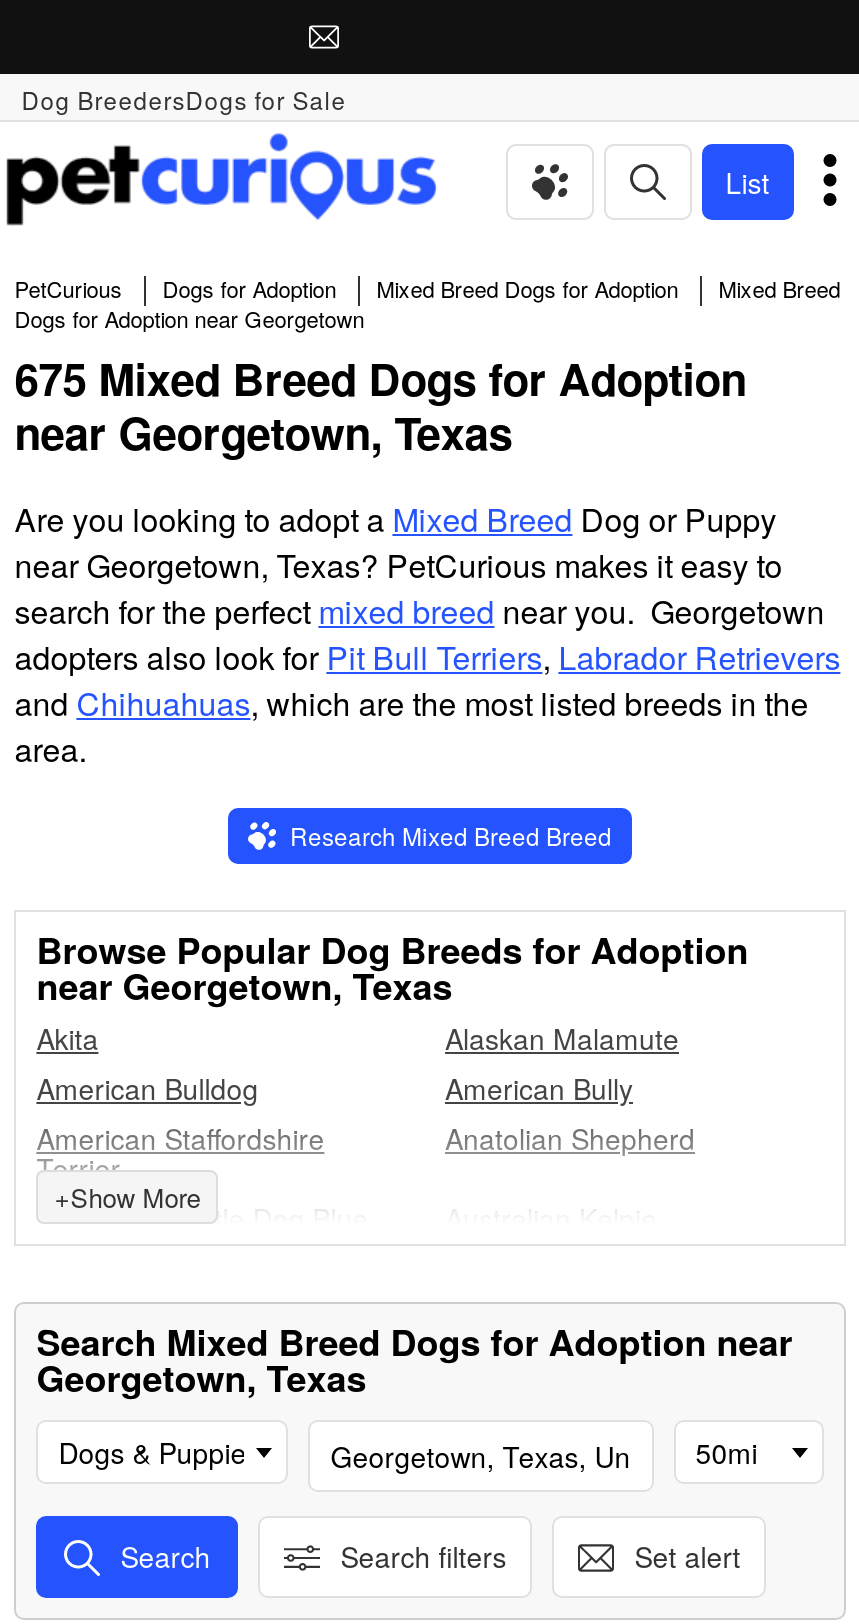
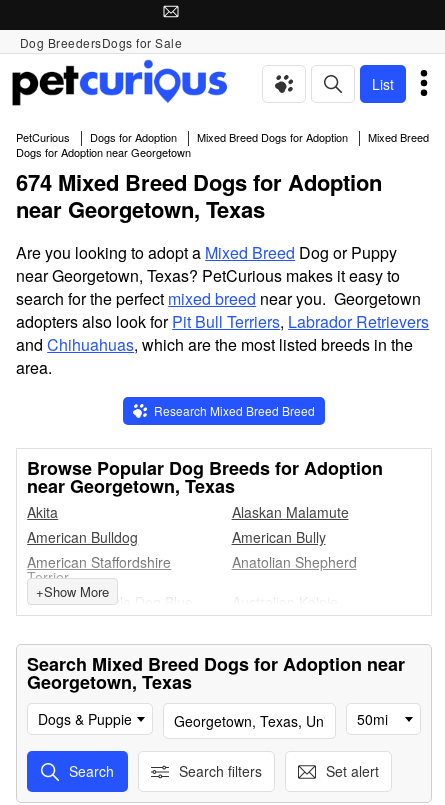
[14,346,746,410] 675 Mixed Breed Dogs for Adoption -> [16,166,382,198] 674 Mixed Breed Dogs for Adoption

